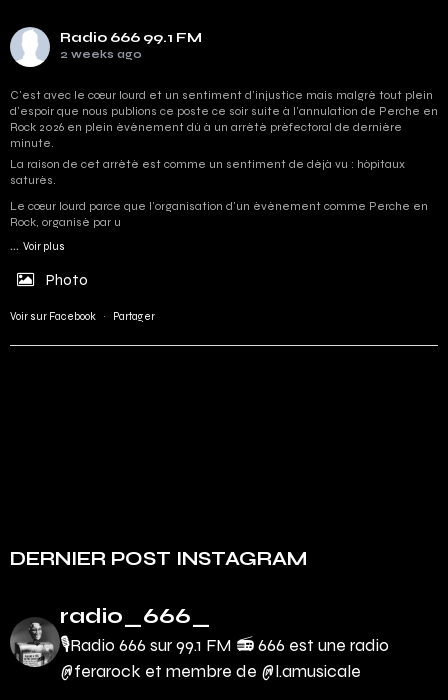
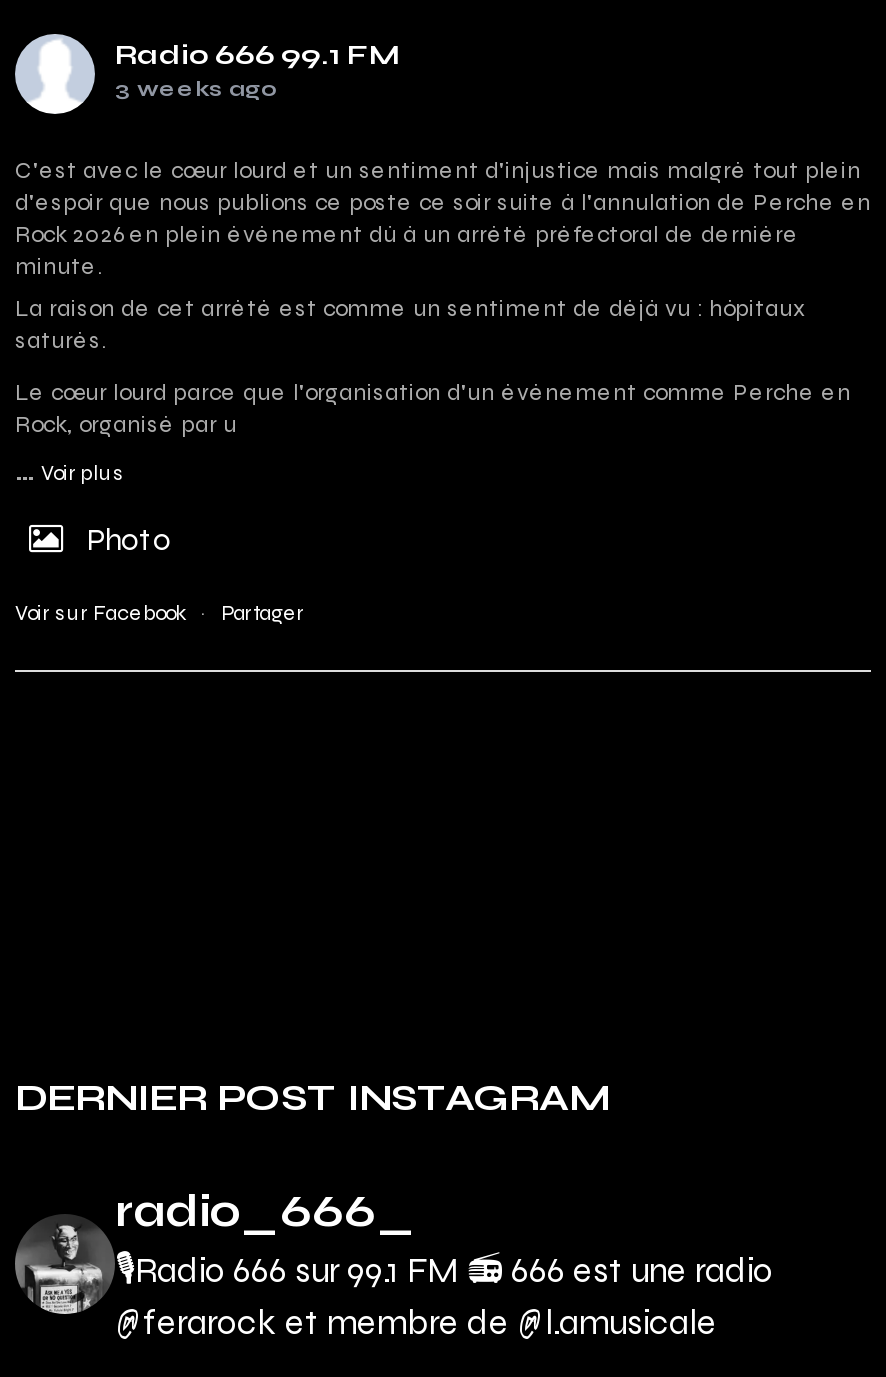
[60,48,142,61] 2 weeks ago -> [115,77,279,103] 3 weeks ago

